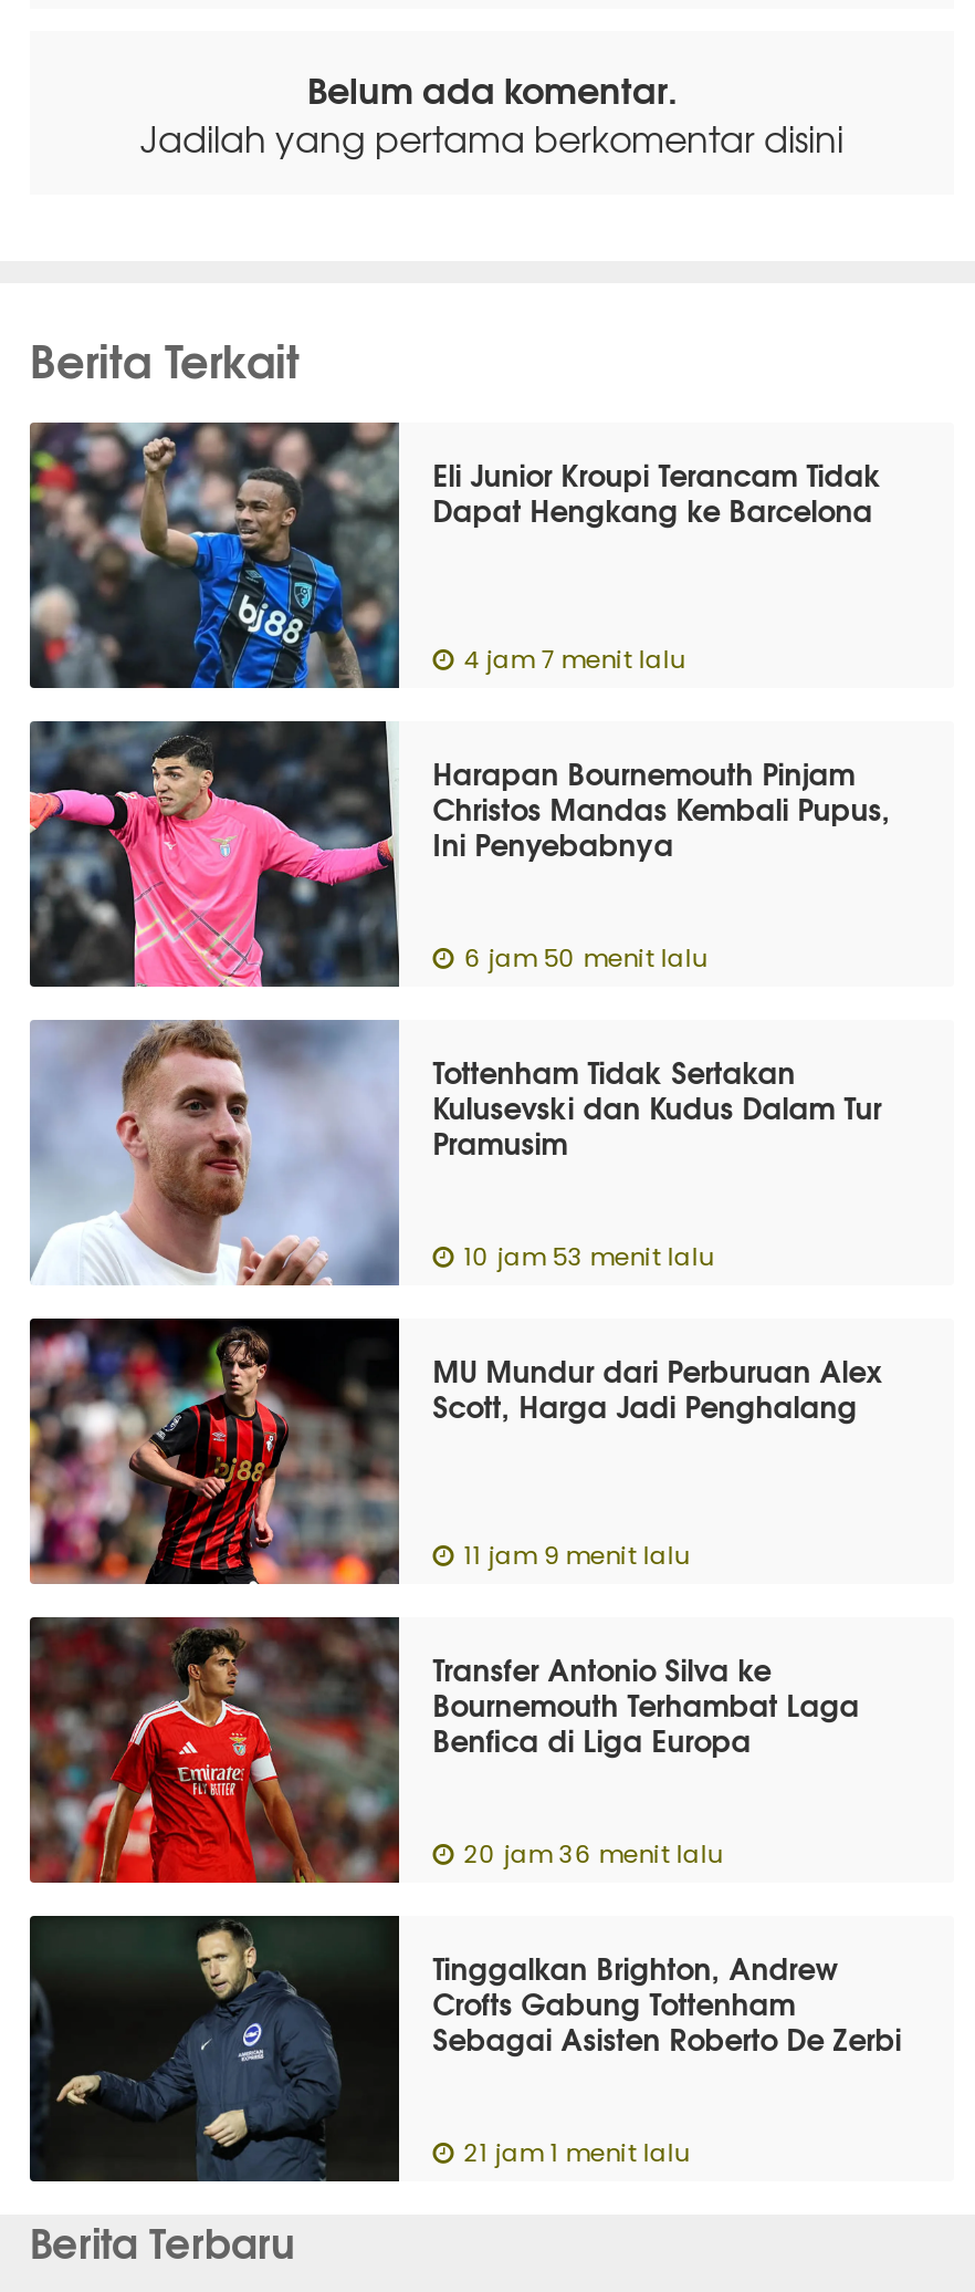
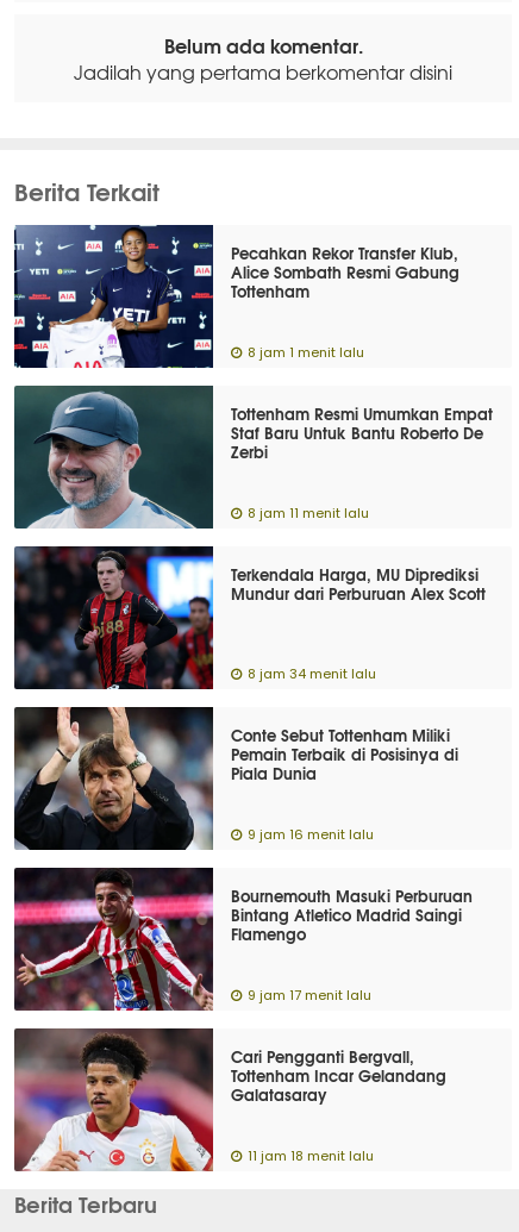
[28,420,881,690] [image] | Eli Junior Kroupi Terancam Tidak | Dapat Hengkang ke Barcelona -> [13,224,460,369] [image] | Pecahkan Rekor Transfer Klub, | Alice Sombath Resmi Gabung | Tottenham
[464,648,685,673] 4 jam 7 menit lalu -> [248,346,364,359] 8 jam 1 menit lalu
[28,721,890,989] [image] | Harapan Bournemouth Pinjam | Christos Mandas Kembali Pupus, | Ini Penyebabnya -> [13,384,493,530] [image] | Tottenham Resmi Umumkan Empat | Staf Baru Untuk Bantu Roberto De | Zerbi
[464,947,707,971] 6 jam 50 menit lalu -> [248,507,369,520] 8 jam 11 menit lalu
[30,1018,881,1288] [image] | Tottenham Tidak Sertakan | Kulusevski dan Kudus Dalam Tur | Pramusim -> [13,545,486,690] [image] | Terkendala Harga, MU Diprediksi | Mundur dari Perburuan Alex Scott
[464,1246,713,1270] 10 jam 53 menit lalu -> [248,668,376,681] 8 jam 34 menit lalu
[28,1316,881,1586] [image] | MU Mundur dari Perburuan Alex | Scott, Harga Jadi Penghalang -> [13,706,459,851] [image] | Conte Sebut Tottenham Miliki | Pemain Terbaik di Posisinya di | Piala Dunia
[464,1544,689,1569] 11 jam 9 menit lalu -> [248,828,374,842] 9 jam 16 menit lalu
[28,1617,859,1885] [image] | Transfer Antonio Silva ke | Bournemouth Terhambat Laga | Benfica di Liga Europa -> [13,868,473,1012] [image] | Bournemouth Masuki Perburuan | Bintang Atletico Madrid Saingi | Flamengo
[464,1843,722,1867] 20 jam 36 menit lalu -> [248,989,372,1002] 9 jam 17 menit lalu
[28,1916,901,2184] [image] | Tinggalkan Brighton, Andrew | Crofts Gabung Tottenham | Sebagai Asisten Roberto De Zerbi -> [13,1027,447,1172] [image] | Cari Pengganti Bergvall, | Tottenham Incar Gelandang | Galatasaray
[464,2142,689,2166] 21 jam 1 menit lalu -> [248,1150,374,1163] 11 jam 18 menit lalu

